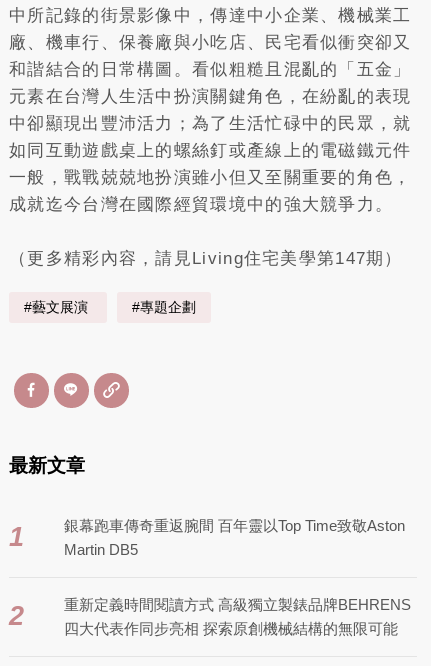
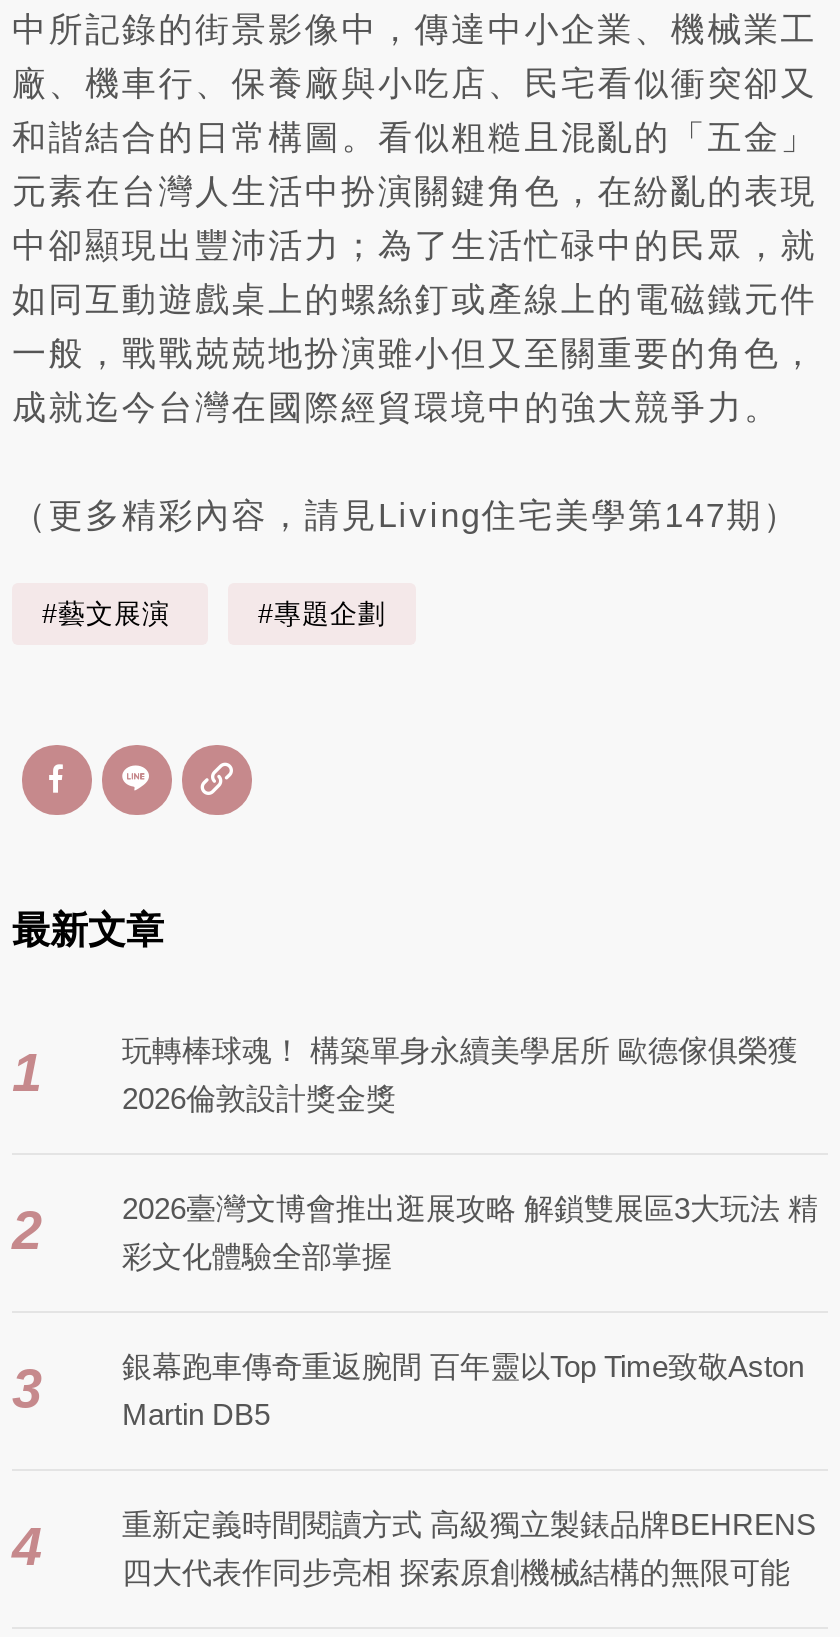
none -> [12,1033,818,1420] 玩轉棒球魂！ 構築單身永續美學居所 歐德傢俱榮獲 | 2026倫敦設計獎金獎 | 2 | 2026臺灣文博會推出逛展攻略 解鎖雙展區3大玩法 精 | 彩文化體驗全部掌握 | 3
[9,601,24,631] 2 -> [12,1518,42,1578] 4

